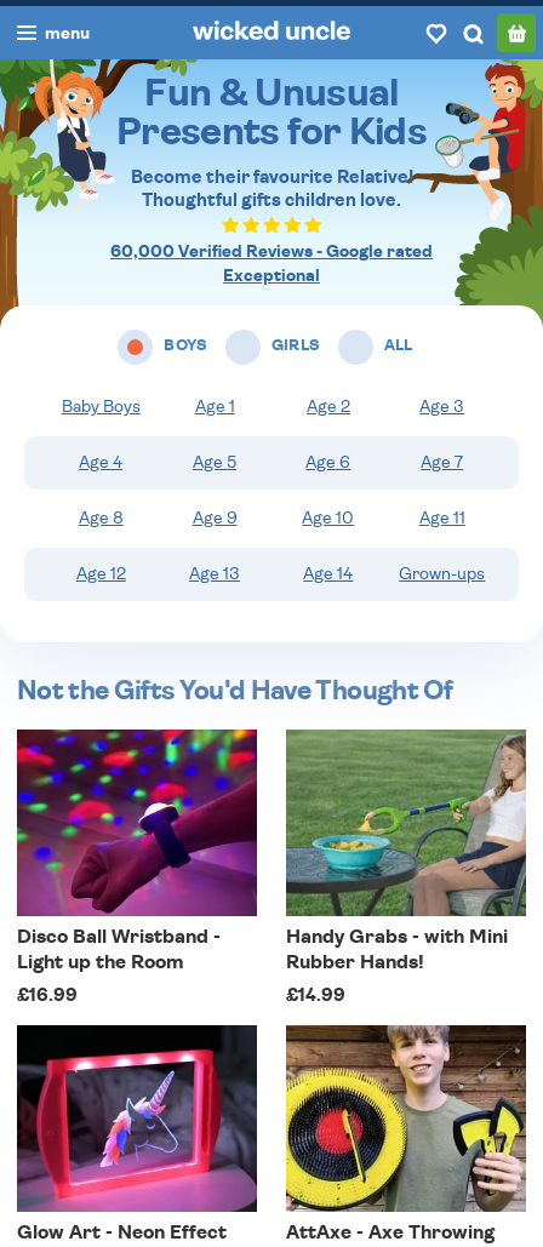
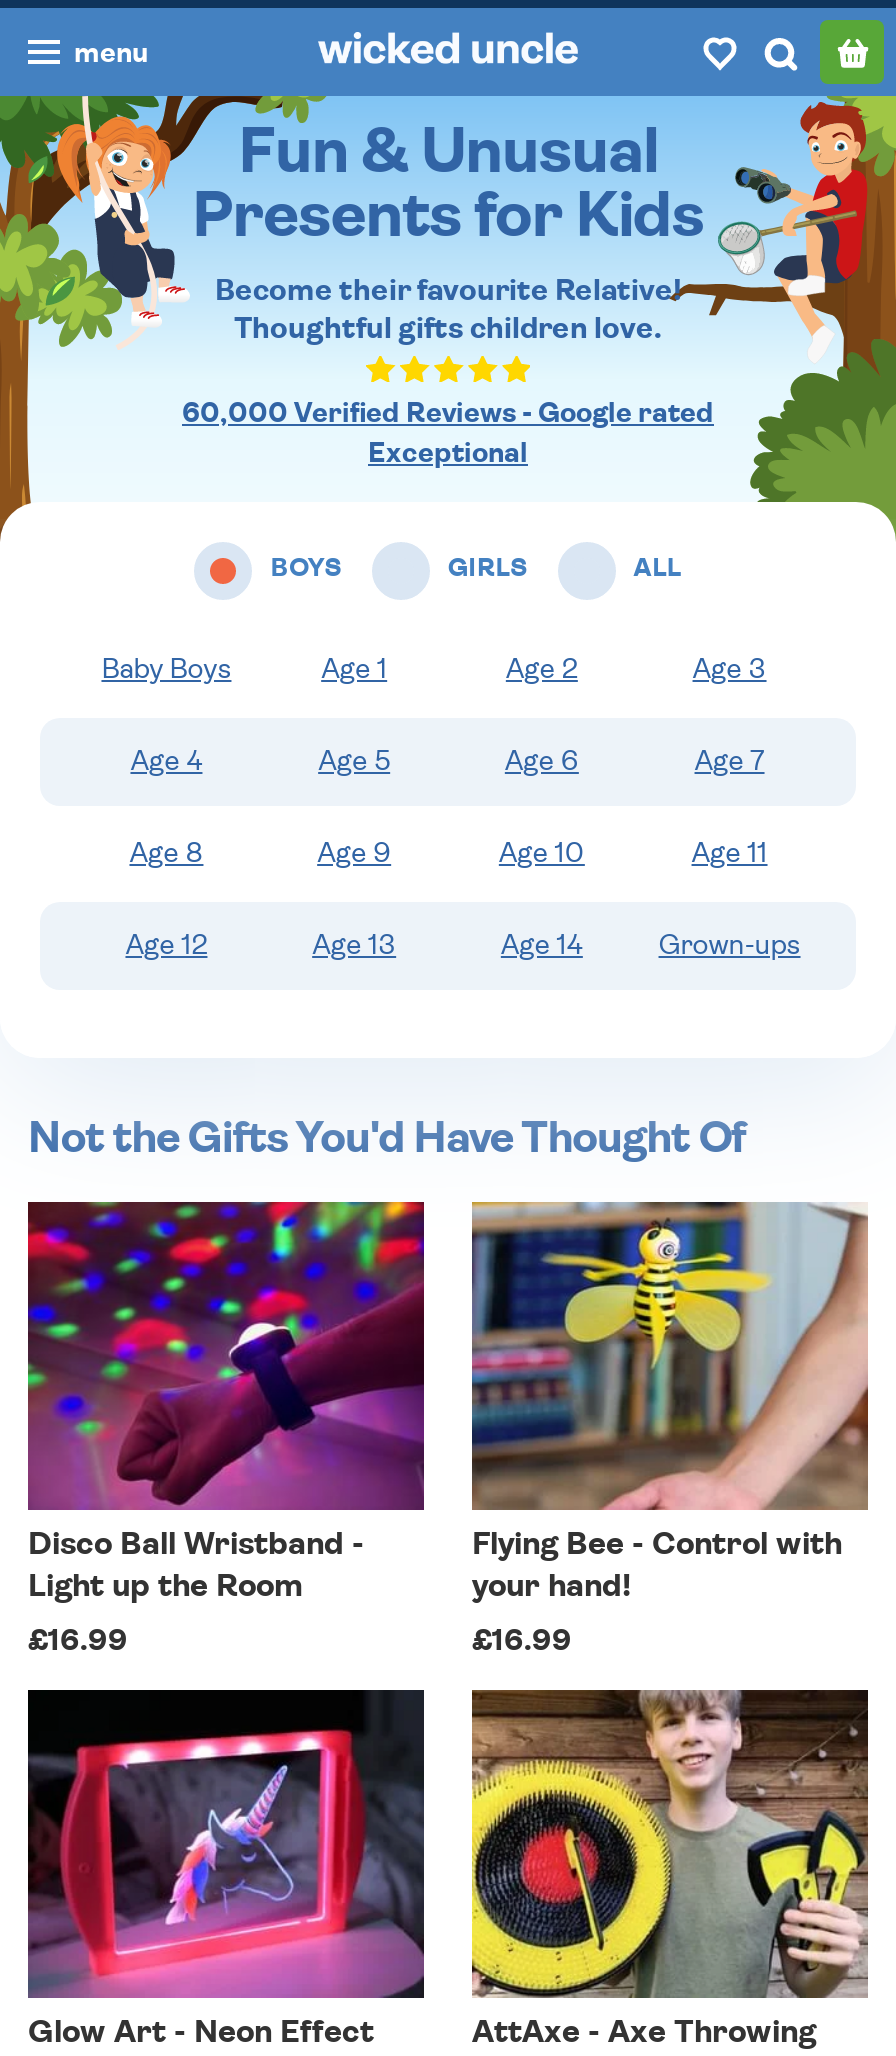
[286,728,527,972] [image] | Handy Grabs - with Mini | Rubber Hands! -> [472,1200,868,1602] [image] | Flying Bee - Control with | your hand!
[286,987,345,1005] £14.99 -> [472,1626,572,1656] £16.99

